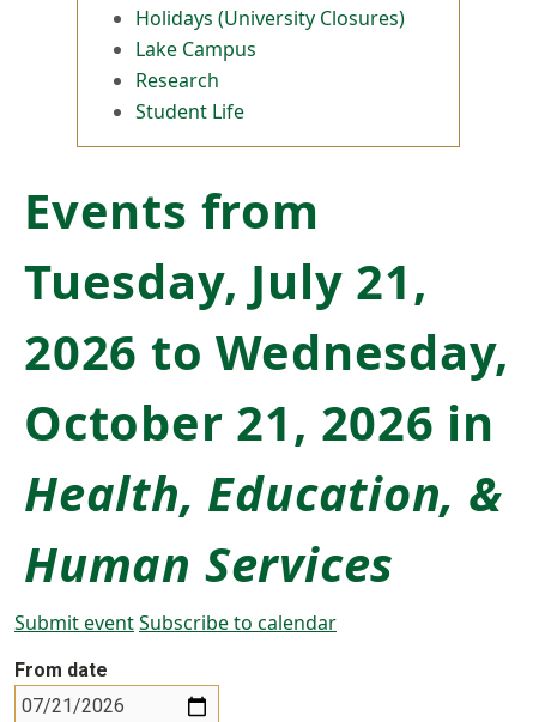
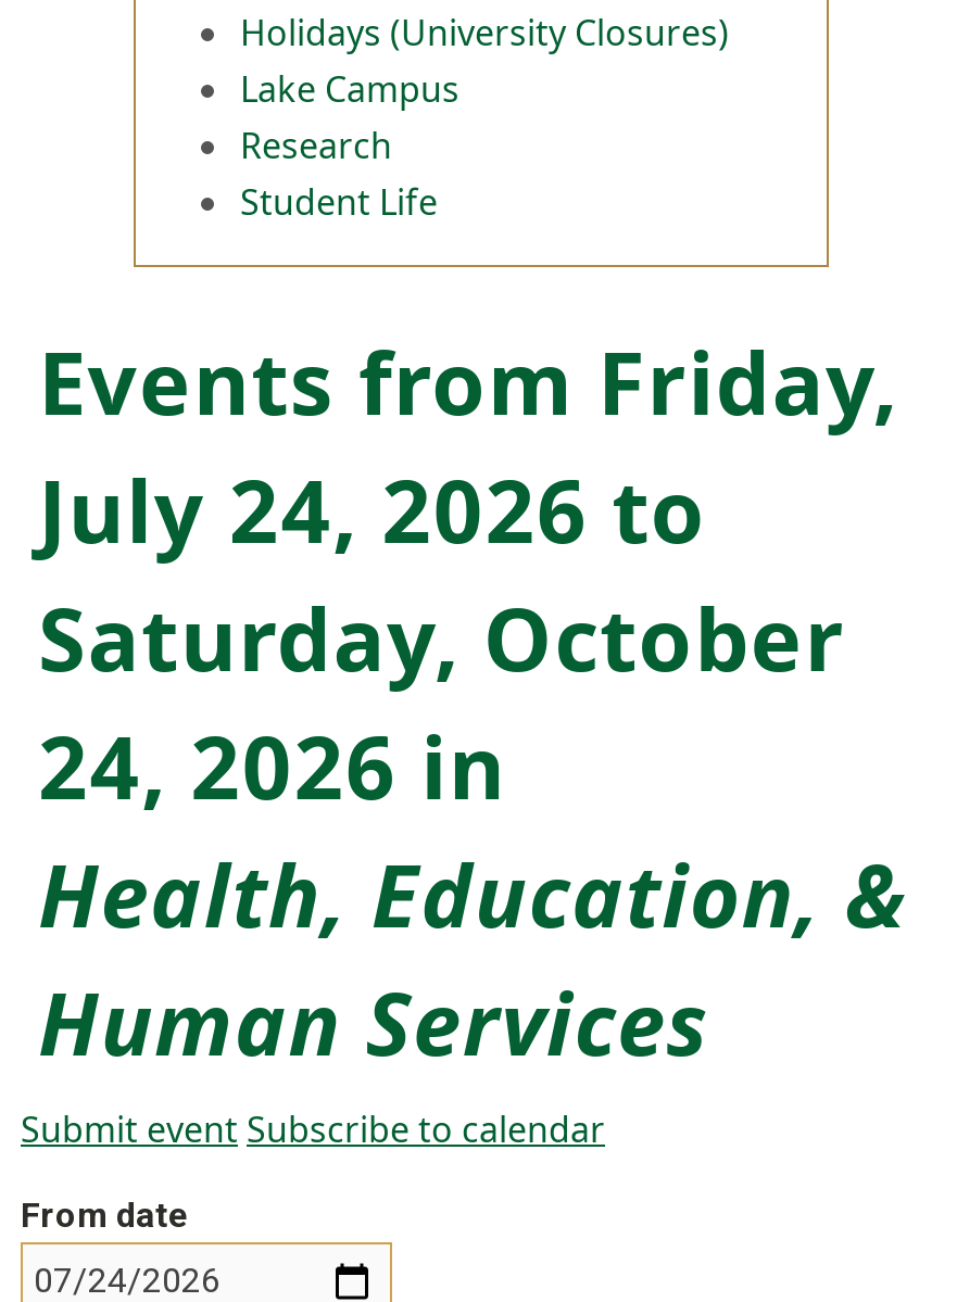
[24,178,509,456] Events from | Tuesday, July 21, | 2026 to Wednesday, | October 21, 2026 in -> [38,323,899,826] Events from Friday, | July 24, 2026 to | Saturday, October | 24, 2026 in

